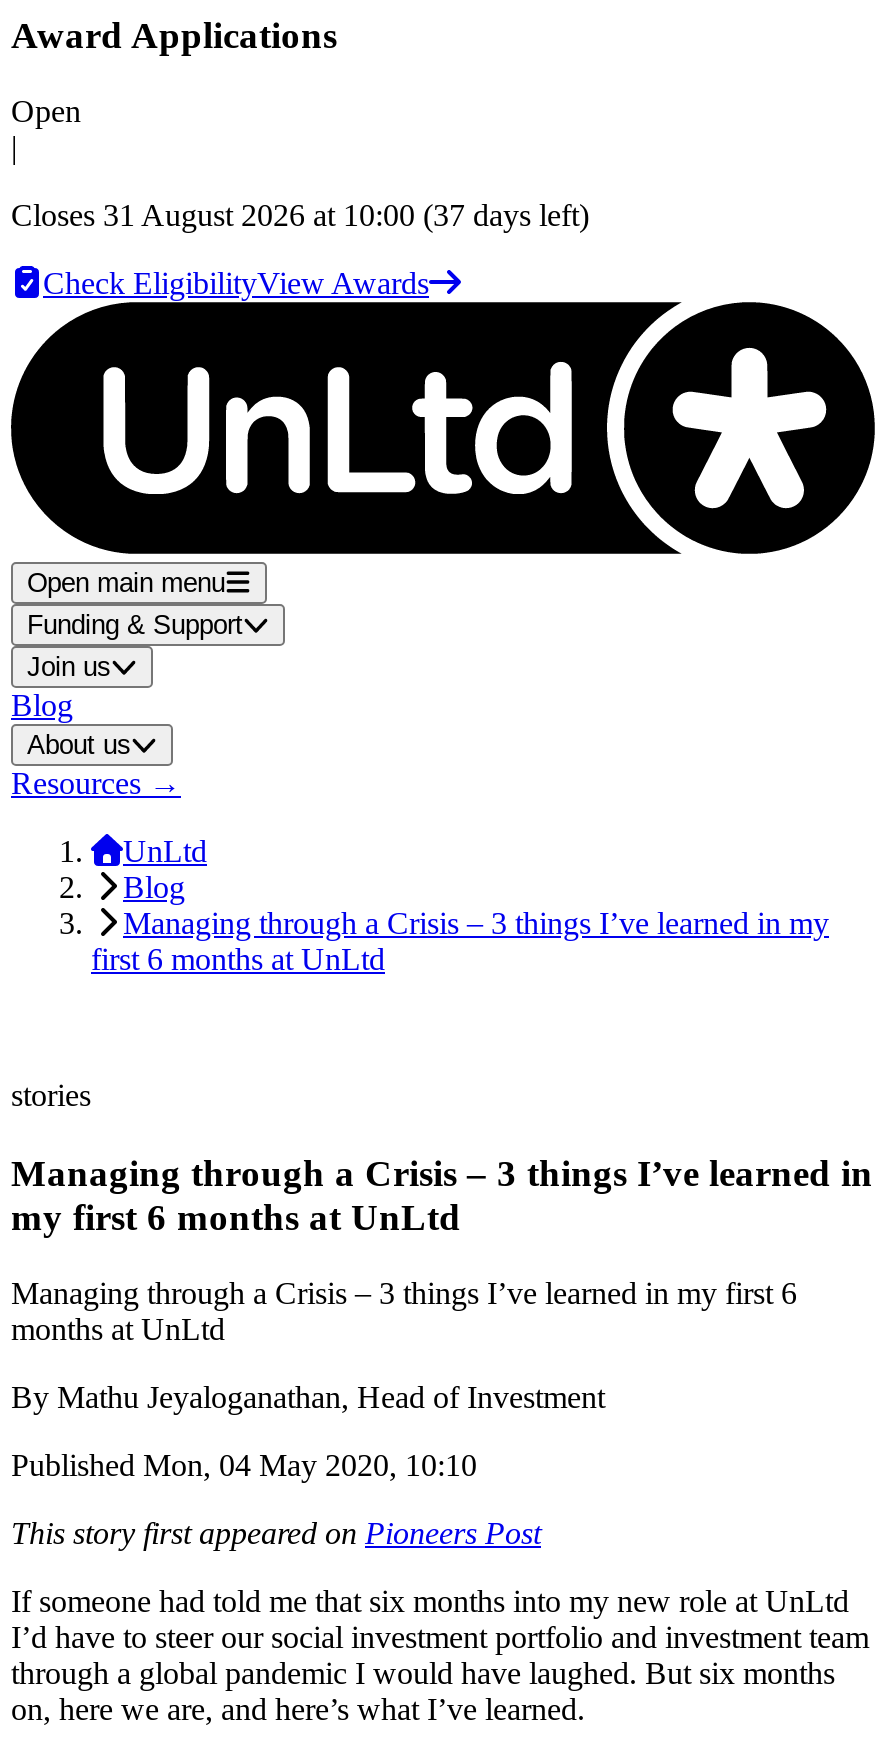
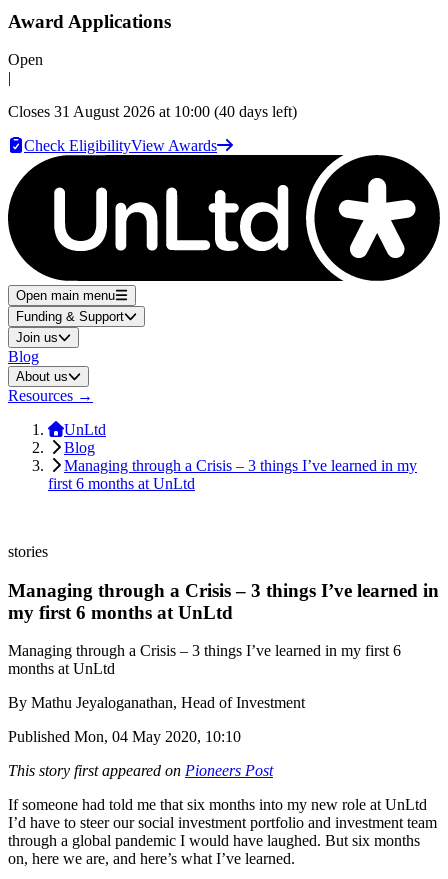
[11,199,589,233] Closes 31 August 2026 at 10:00 (37 days left) -> [8,103,297,120] Closes 31 August 2026 at 10:00 (40 days left)

